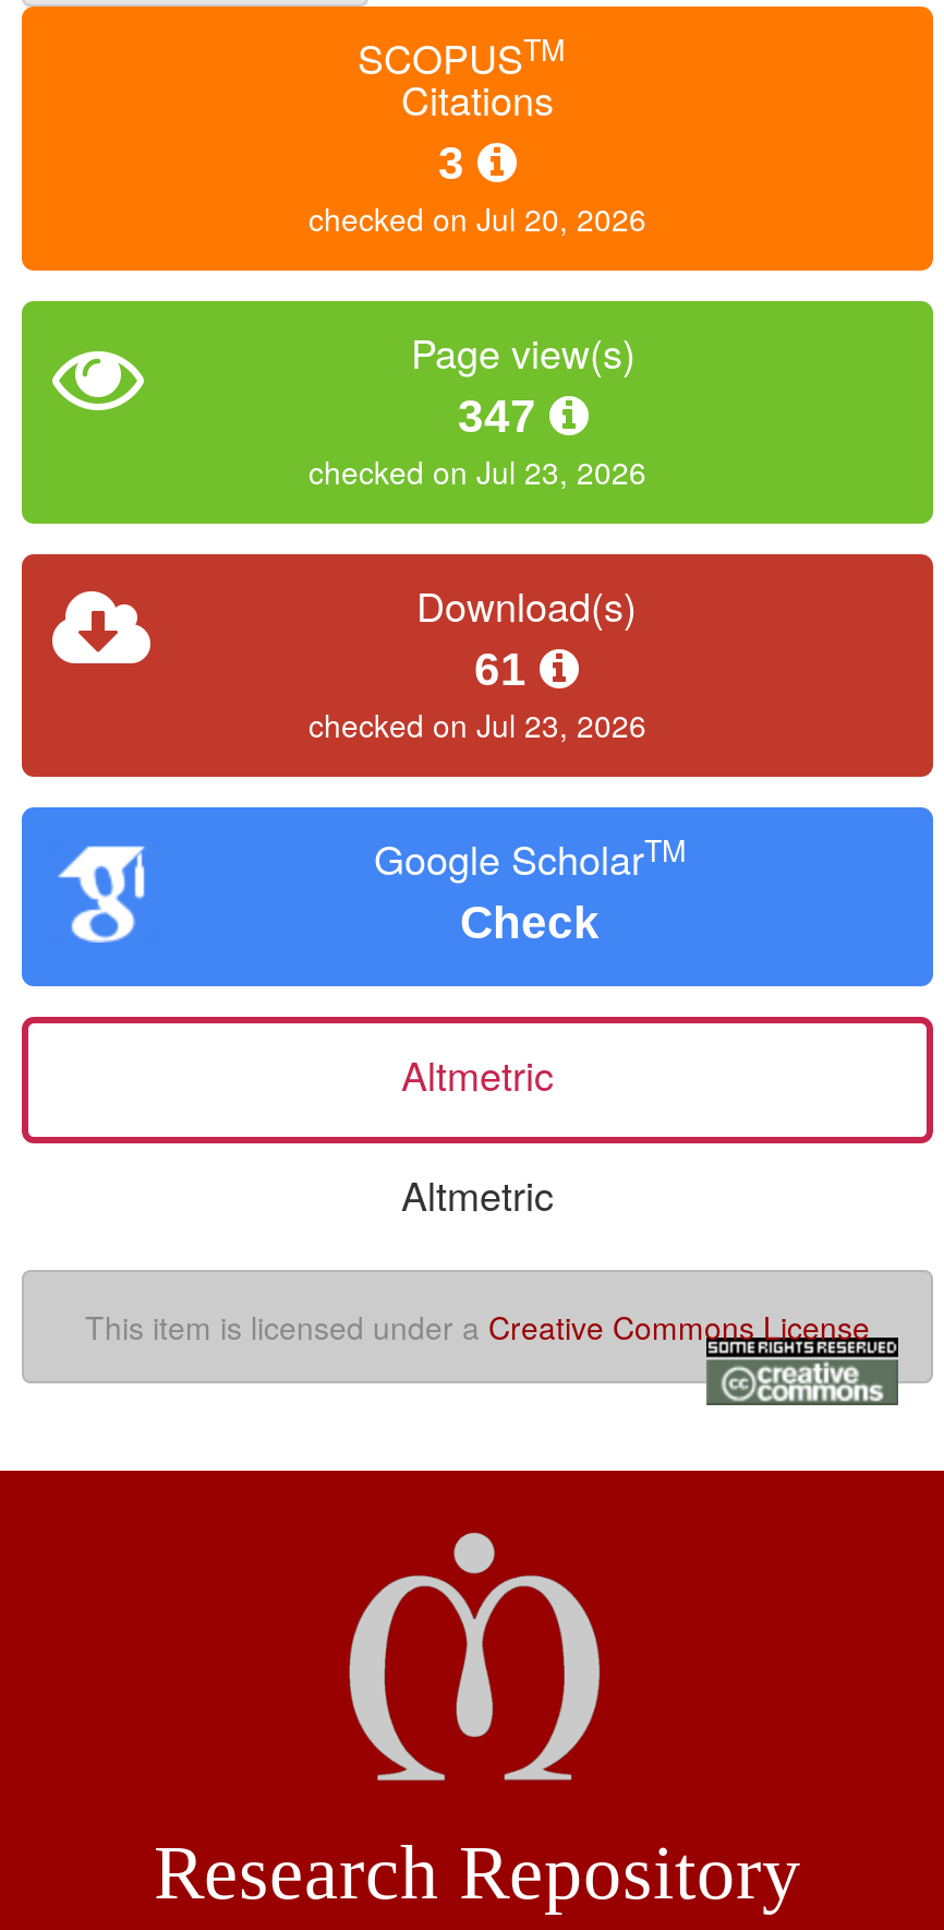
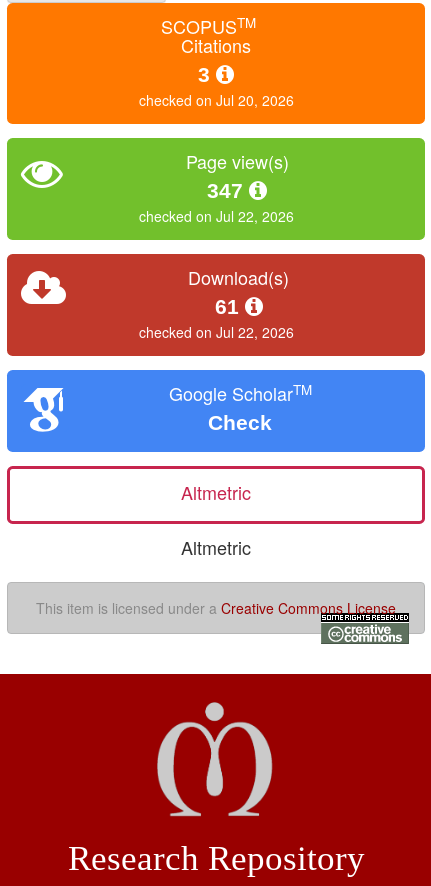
[308,450,646,494] checked on Jul 23, 2026 -> [138,206,293,226] checked on Jul 22, 2026
[308,703,646,747] checked on Jul 23, 2026 -> [138,322,293,342] checked on Jul 22, 2026

